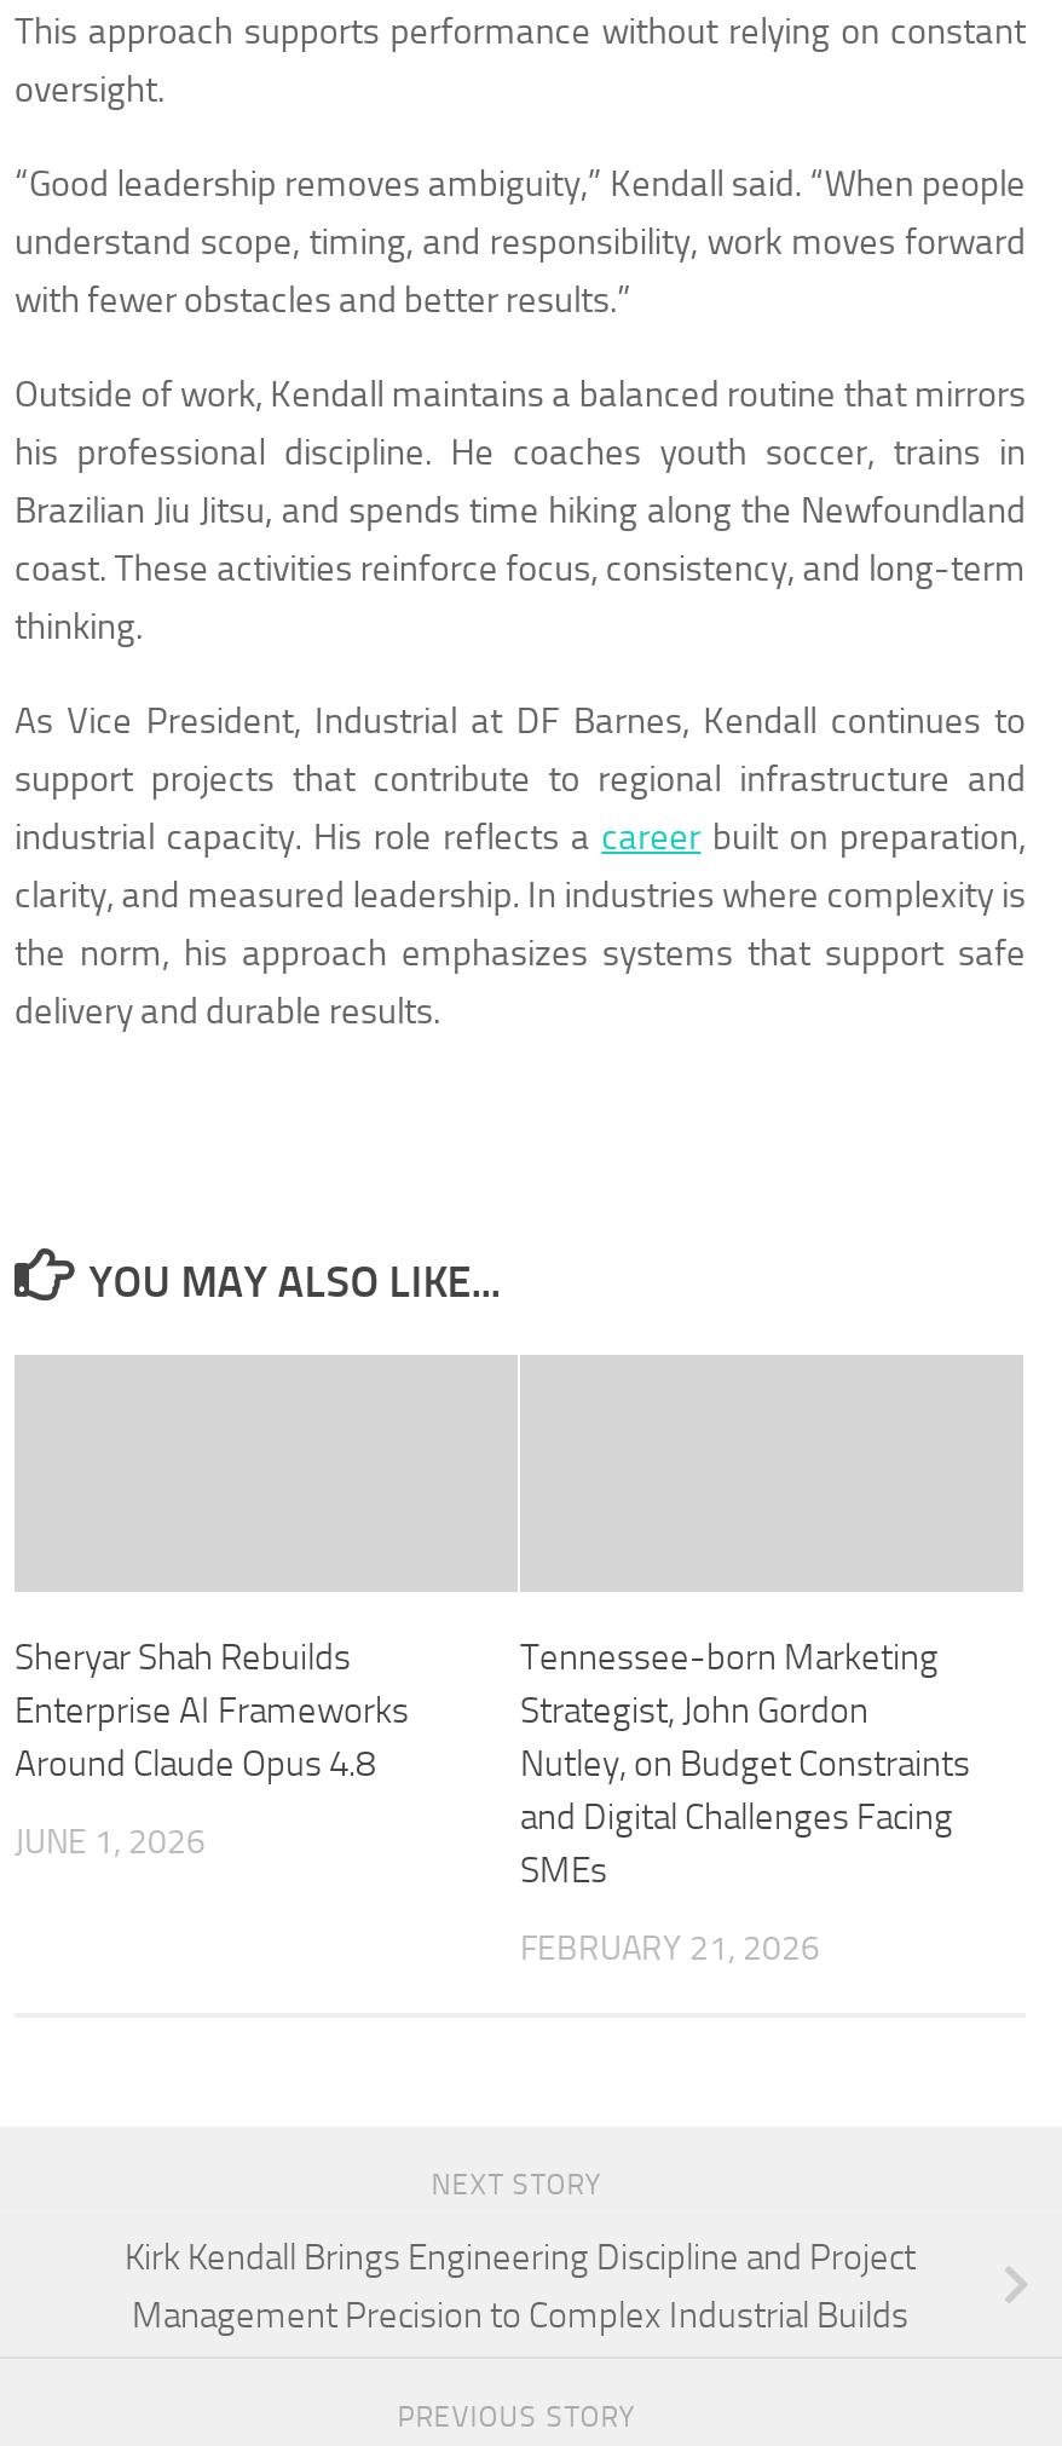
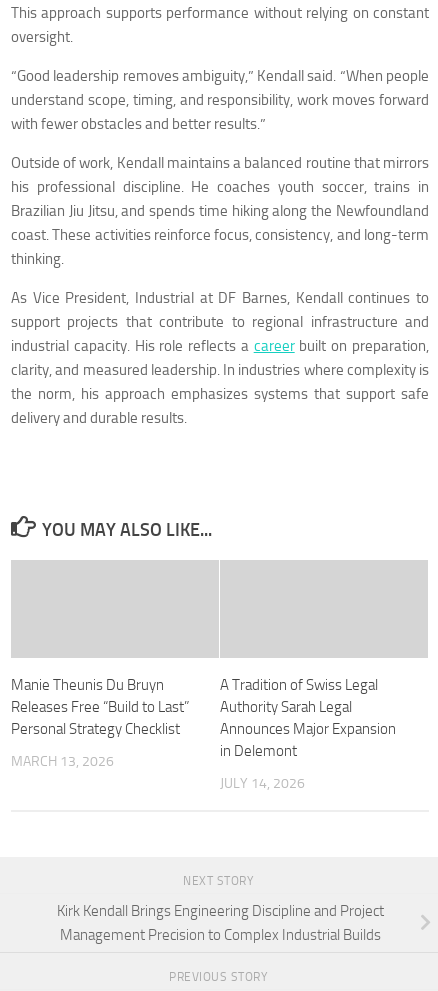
[15,1636,409,1786] Sheryar Shah Rebuilds | Enterprise AI Frameworks | Around Claude Opus 4.8 -> [11,676,189,738] Manie Theunis Du Bruyn | Releases Free “Build to Last” | Personal Strategy Checklist
[520,1636,970,1892] Tennessee-born Marketing | Strategist, John Gordon | Nutley, on Budget Constraints | and Digital Challenges Facing | SMEs -> [220,676,396,760] A Tradition of Swiss Legal | Authority Sarah Legal | Announces Major Expansion | in Delemont
[15,1822,206,1863] JUNE 1, 2026 -> [11,753,114,770] MARCH 13, 2026
[520,1928,820,1969] FEBRUARY 21, 2026 -> [220,775,305,792] JULY 14, 2026

